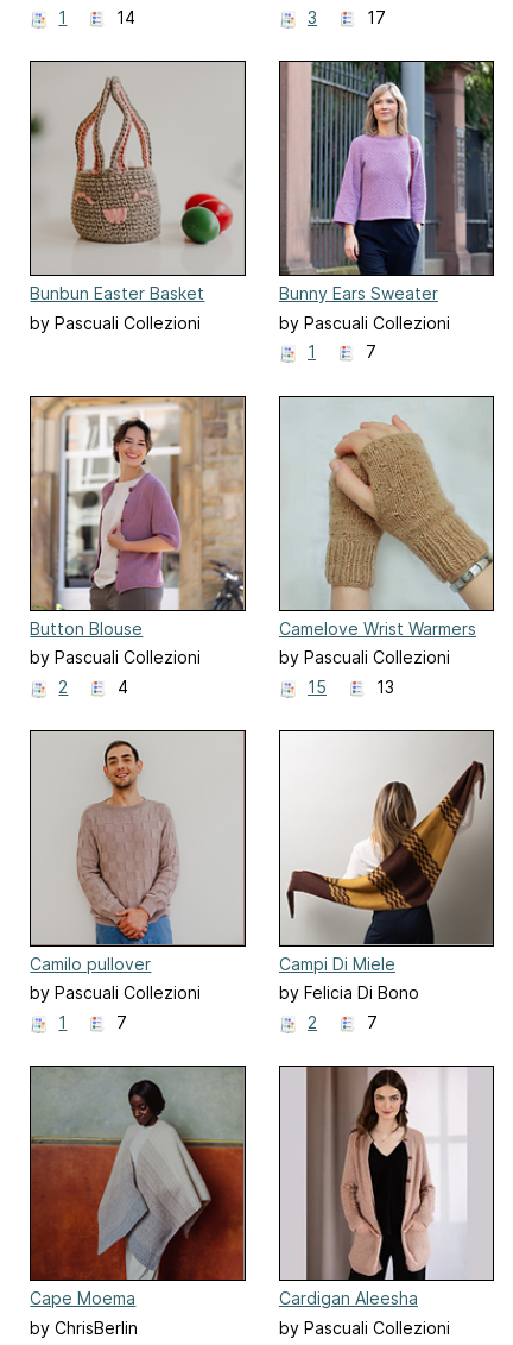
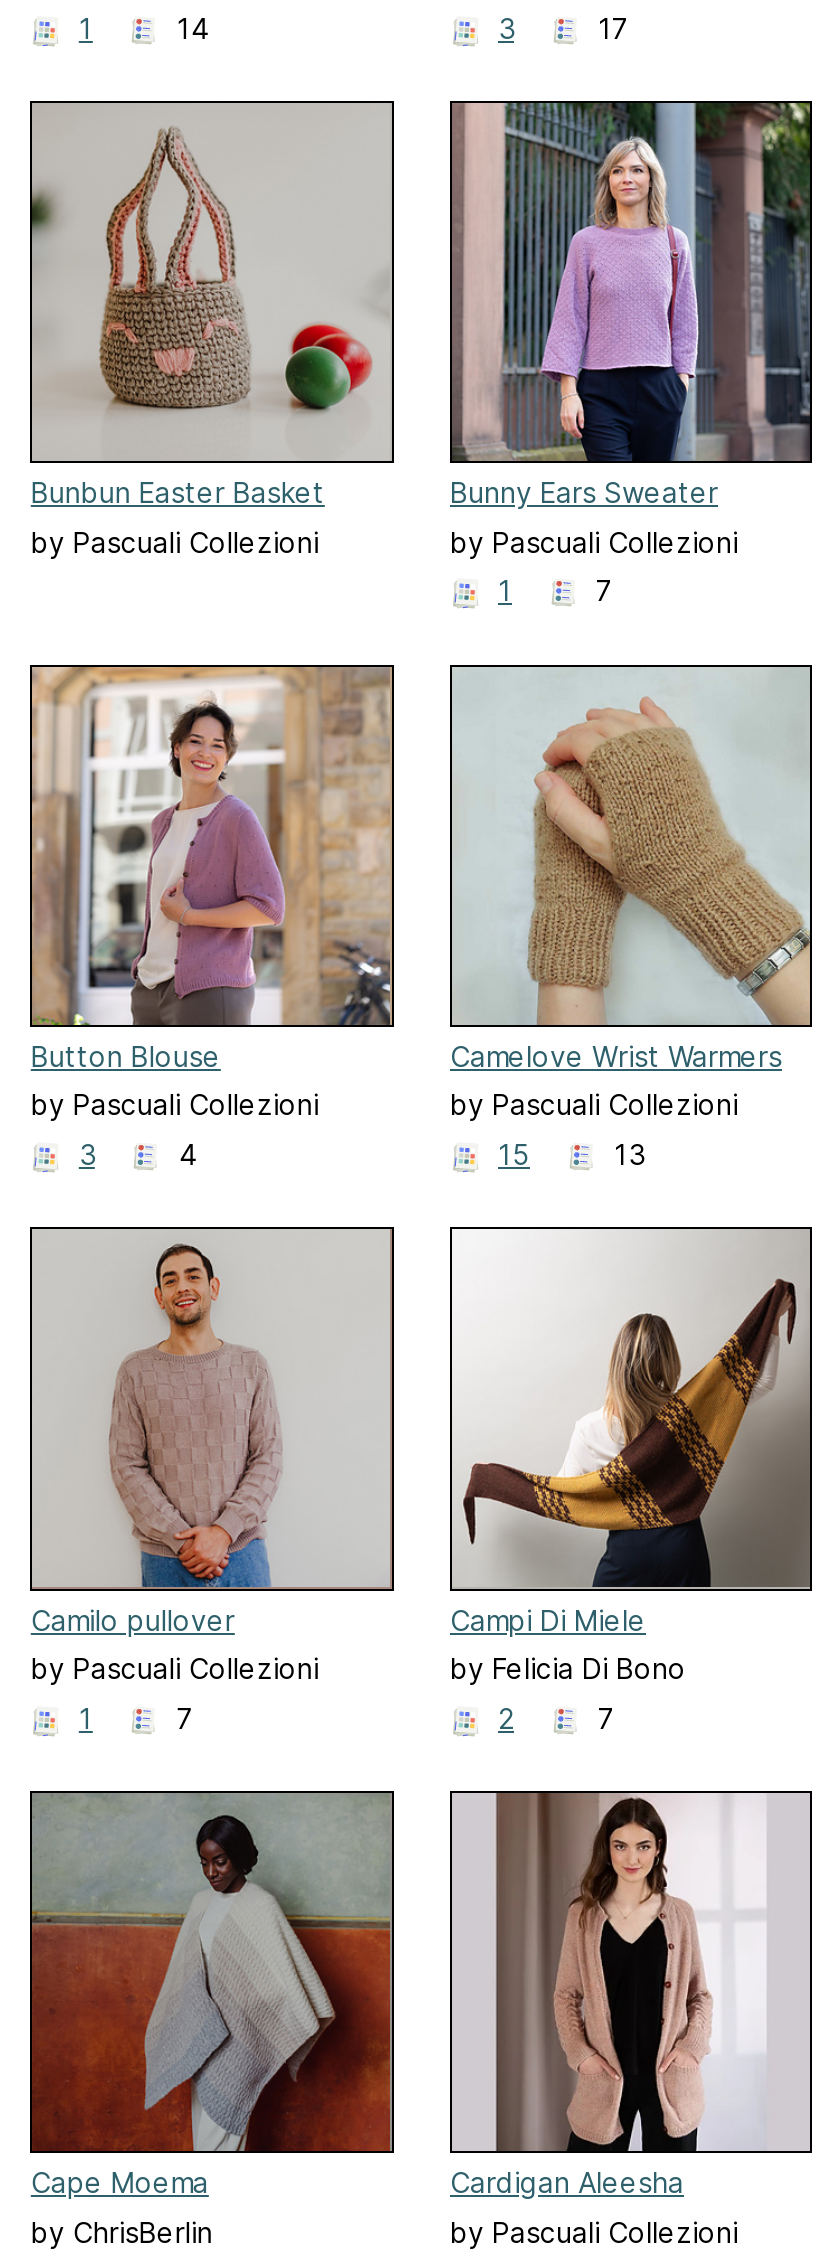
[59,677,68,697] 2 -> [79,1137,95,1171] 3

